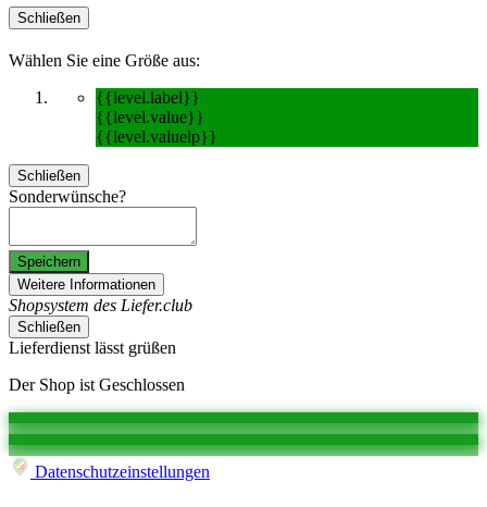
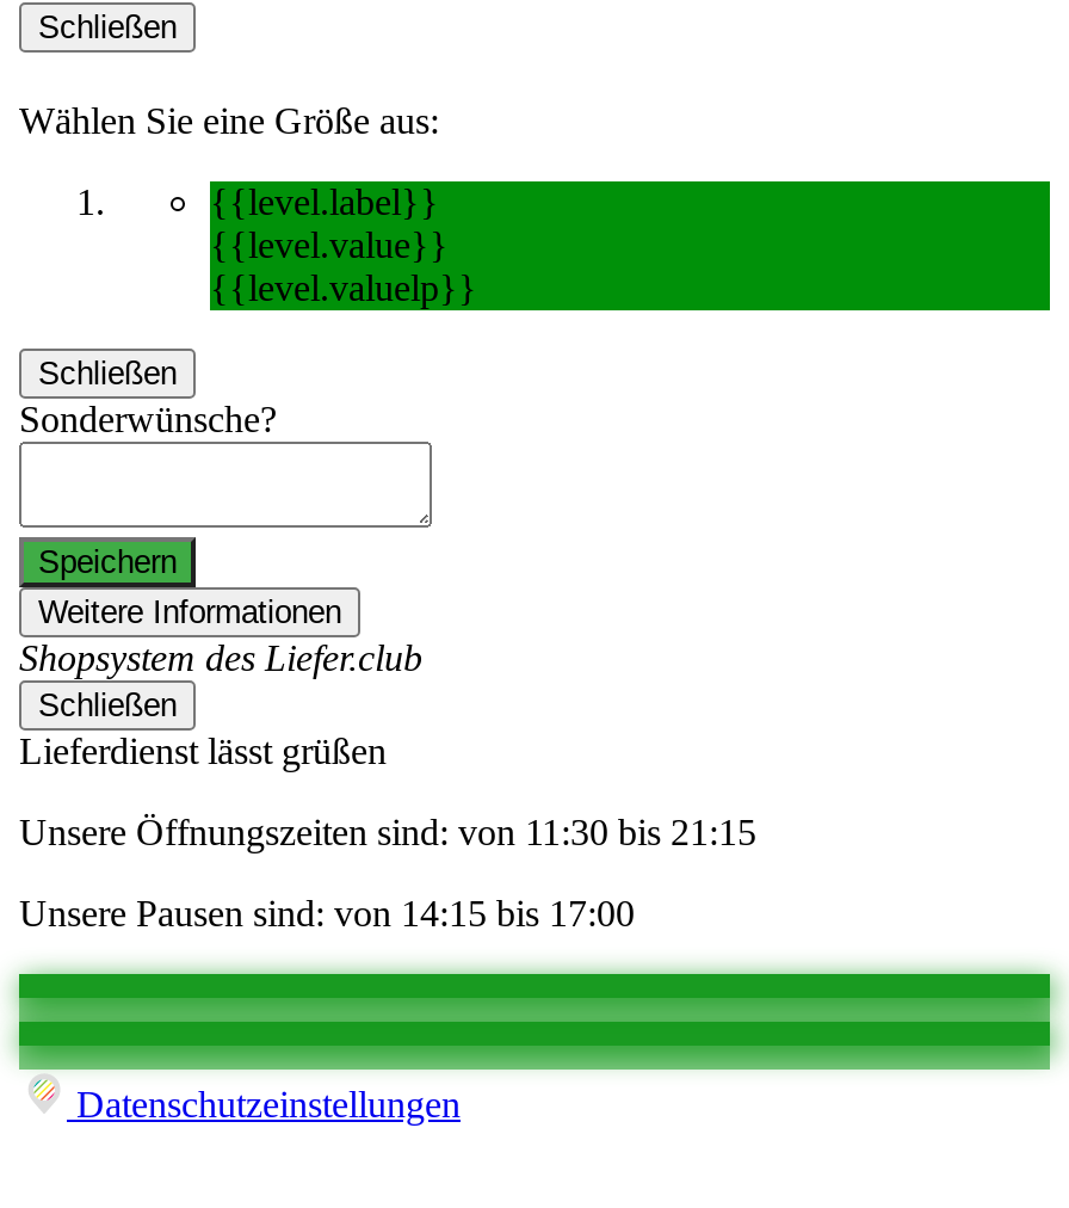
[9,376,185,394] Der Shop ist Geschlossen -> [19,812,756,934] Unsere Öffnungszeiten sind: von 11:30 bis 21:15 | Unsere Pausen sind: von 14:15 bis 17:00

